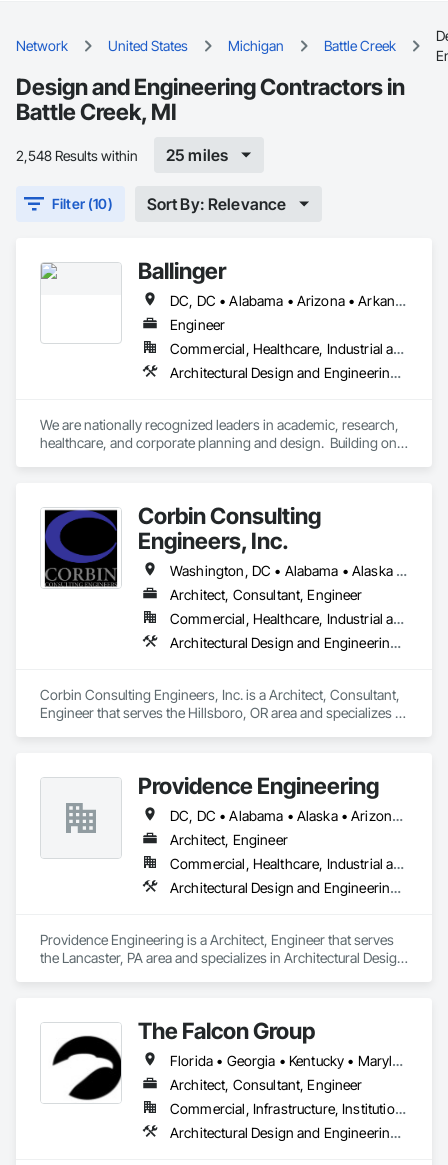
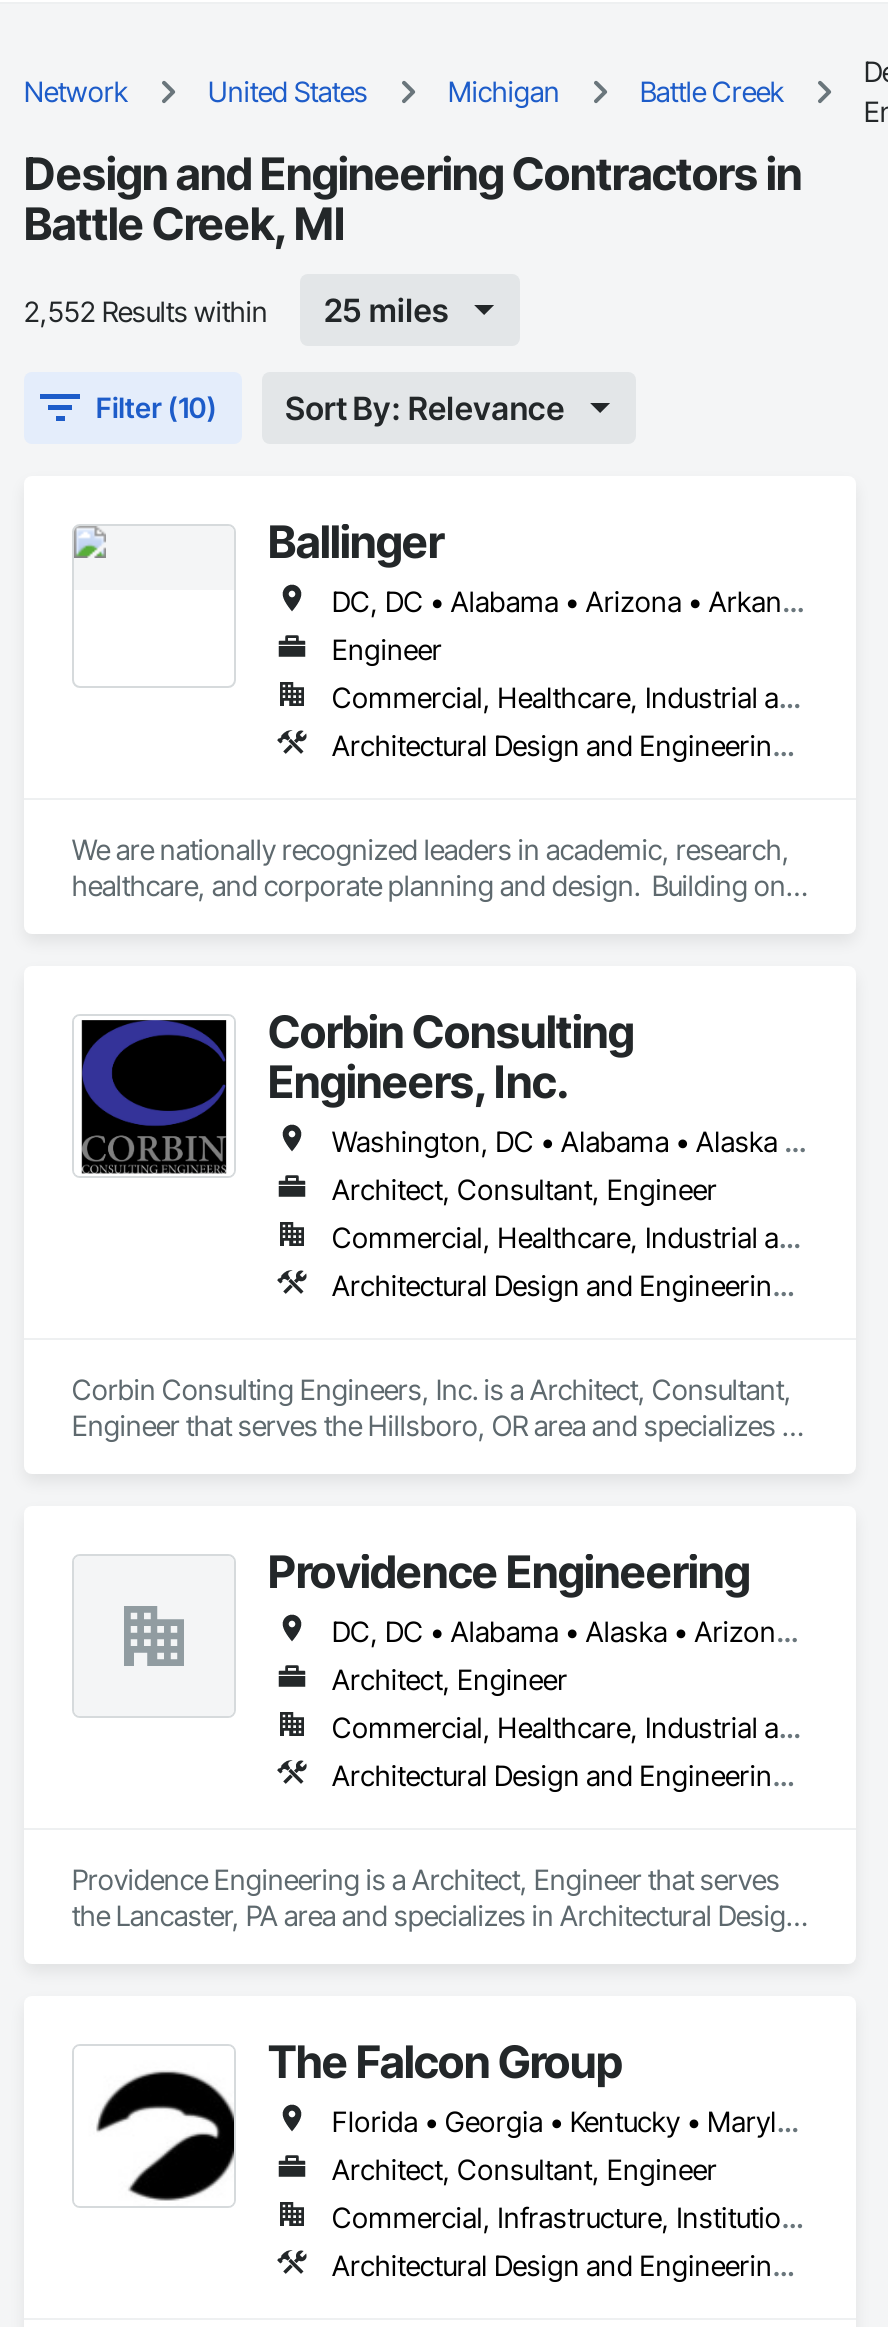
[16,146,138,163] 2,548 Results within -> [24,293,268,327] 2,552 Results within

